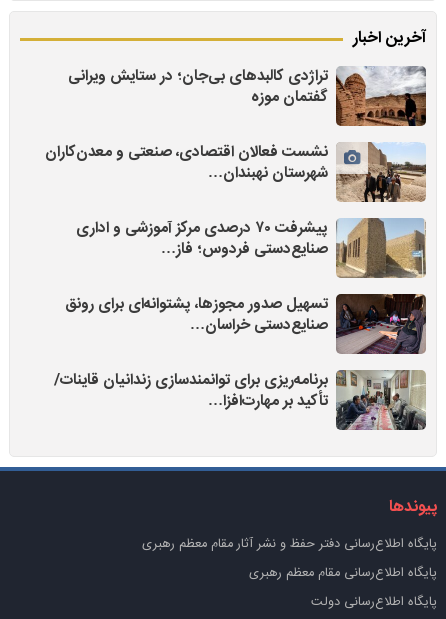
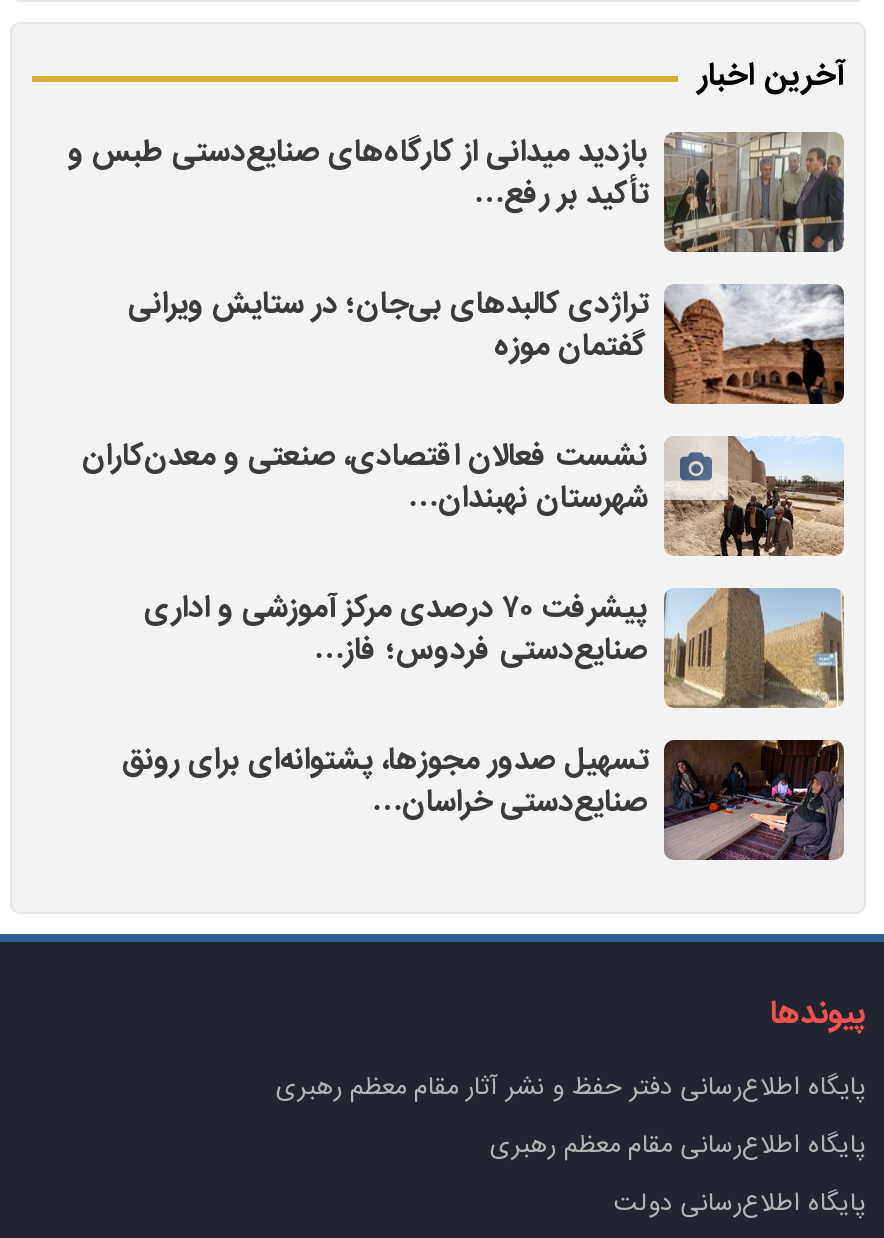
none -> [68,128,846,254] [image] | بازدید میدانی از کارگاه‌های صنایع‌دستی طبس و | تأکید بر رفع…
moved [45,64,428,338] -> [82,280,848,828]: [image] | تراژدی کالبدهای بی‌جان؛ در ستایش ویرانی | گفتمان موزه | نشست فعالان اقتصادی، صنعتی و معدن‌کاران | شهرستان نهبندان… | صنایع‌دستی فردوس؛ فاز… | تسهیل صدور مجوزها، پشتوانه‌ای برای رونق | صنایع‌دستی خراسان…
[54,368,426,431] [image] | برنامه‌ریزی برای توانمندسازی زندانیان قاینات/ | تأکید بر مهارت‌افزا… -> none

